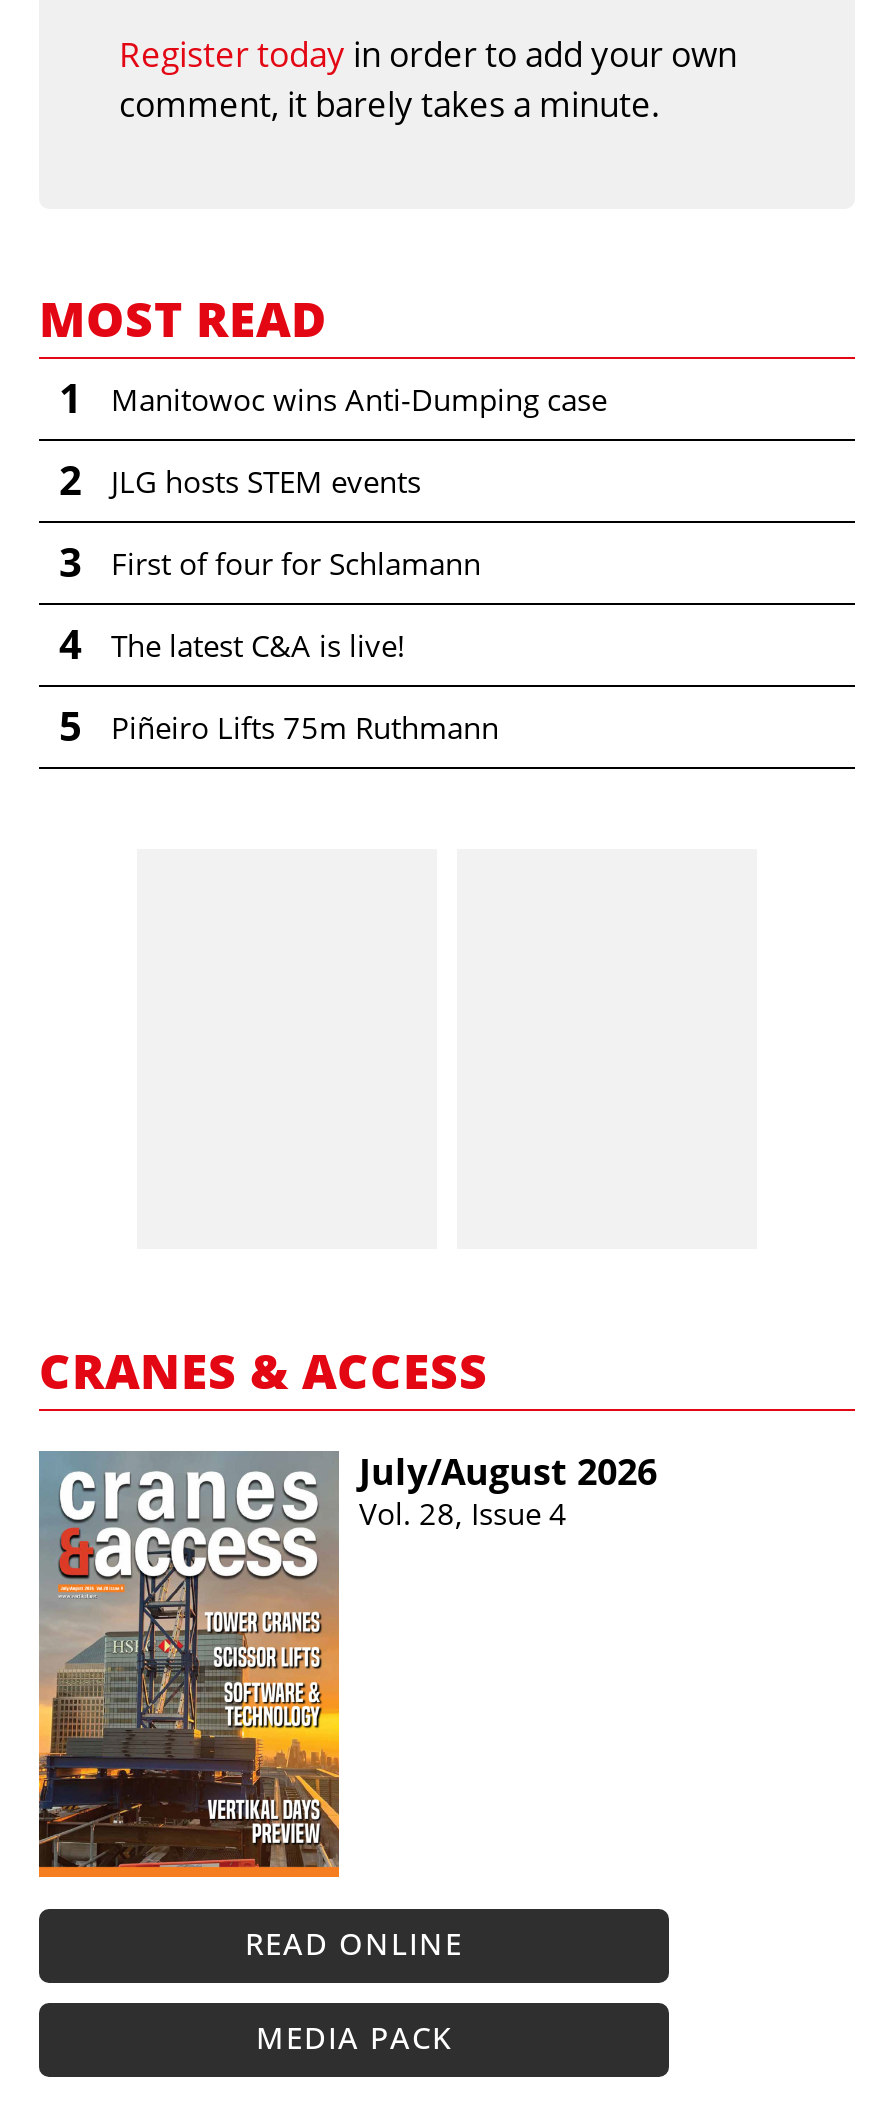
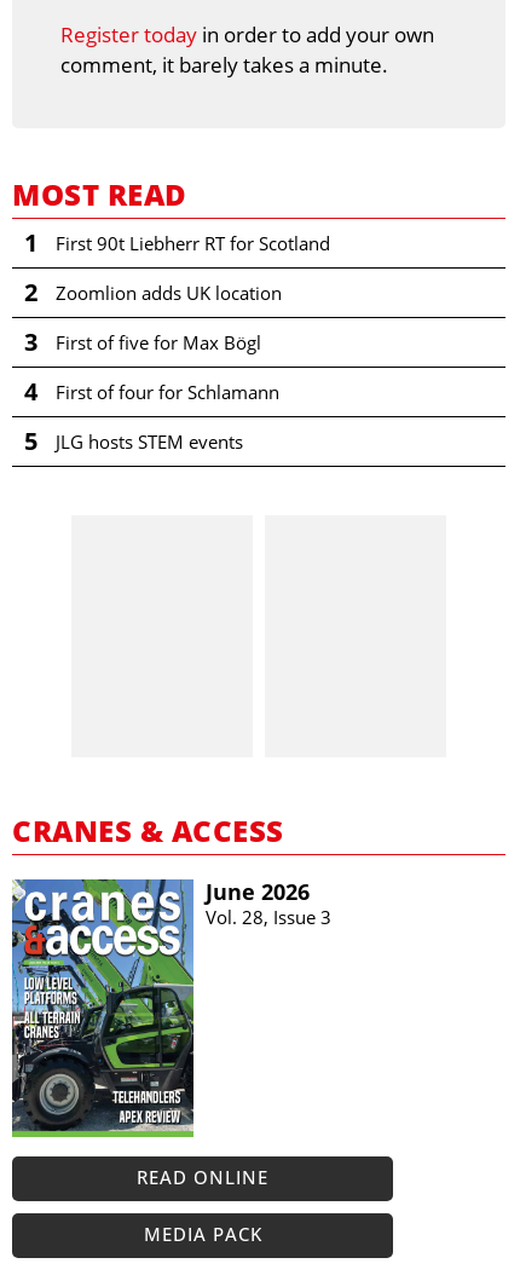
[111,380,607,420] Manitowoc wins Anti-Dumping case -> [56,231,330,256] First 90t Liebherr RT for Scotland
moved [111,462,421,502] -> [56,430,243,454]: JLG hosts STEM events
none -> [56,281,282,305] Zoomlion adds UK location
moved [111,544,481,584] -> [56,380,279,404]: First of four for Schlamann
none -> [56,331,261,355] First of five for Max Bögl
[111,626,405,666] The latest C&A is live! -> none
[111,708,499,748] Piñeiro Lifts 75m Ruthmann -> none
[37,1448,657,1879] [image] | July/August 2026 | Vol. 28, Issue 4 -> [11,877,331,1138] [image] | June 2026 | Vol. 28, Issue 3

